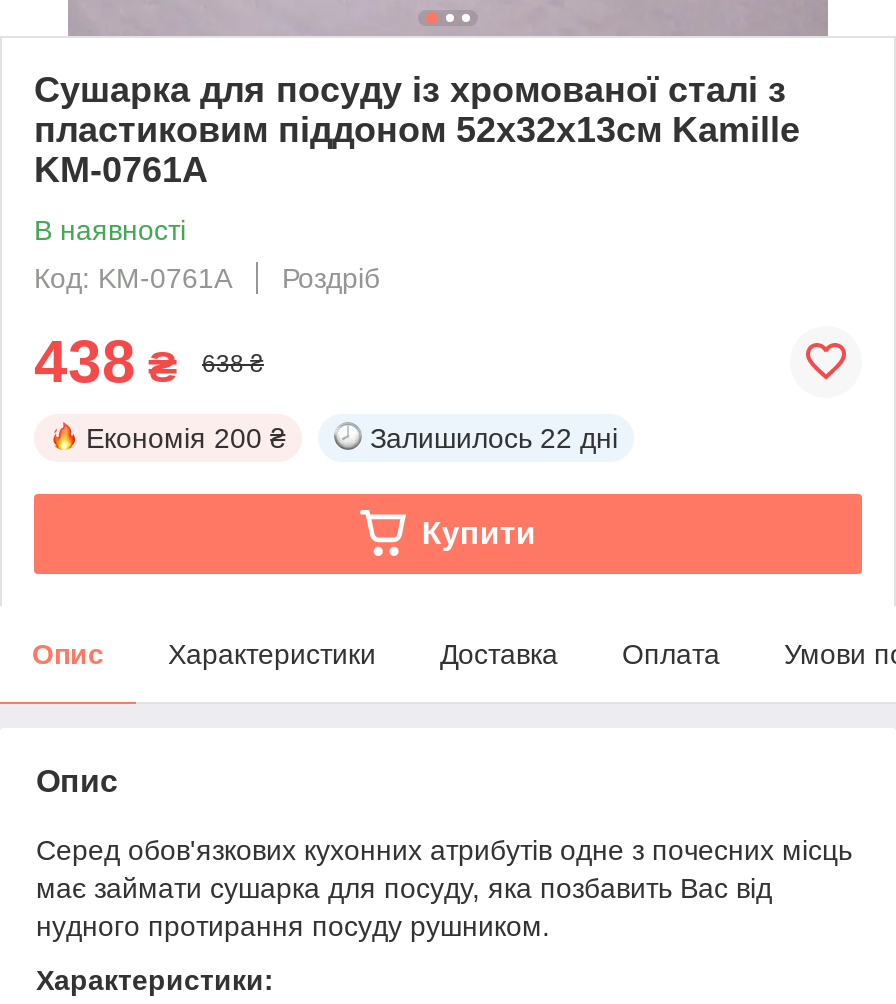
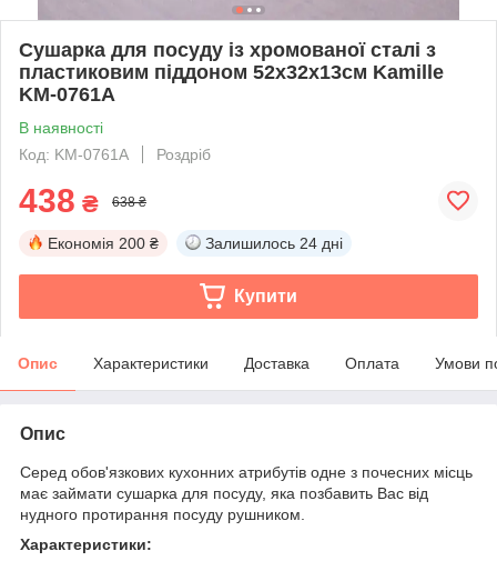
[370,422,618,454] Залишилось 22 дні -> [205,234,343,252] Залишилось 24 дні

